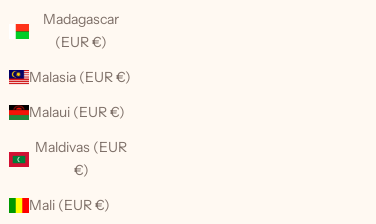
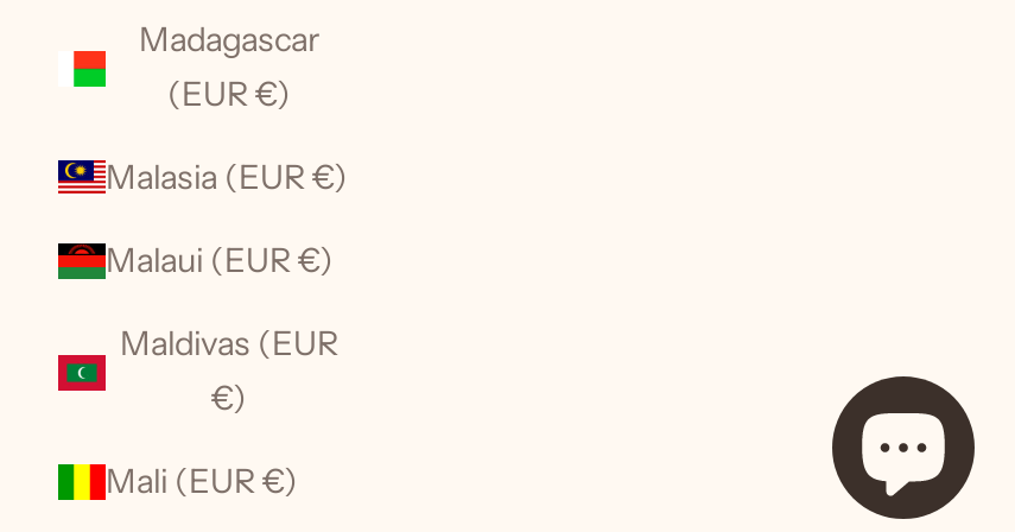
none -> [830,374,977,521] [image]

